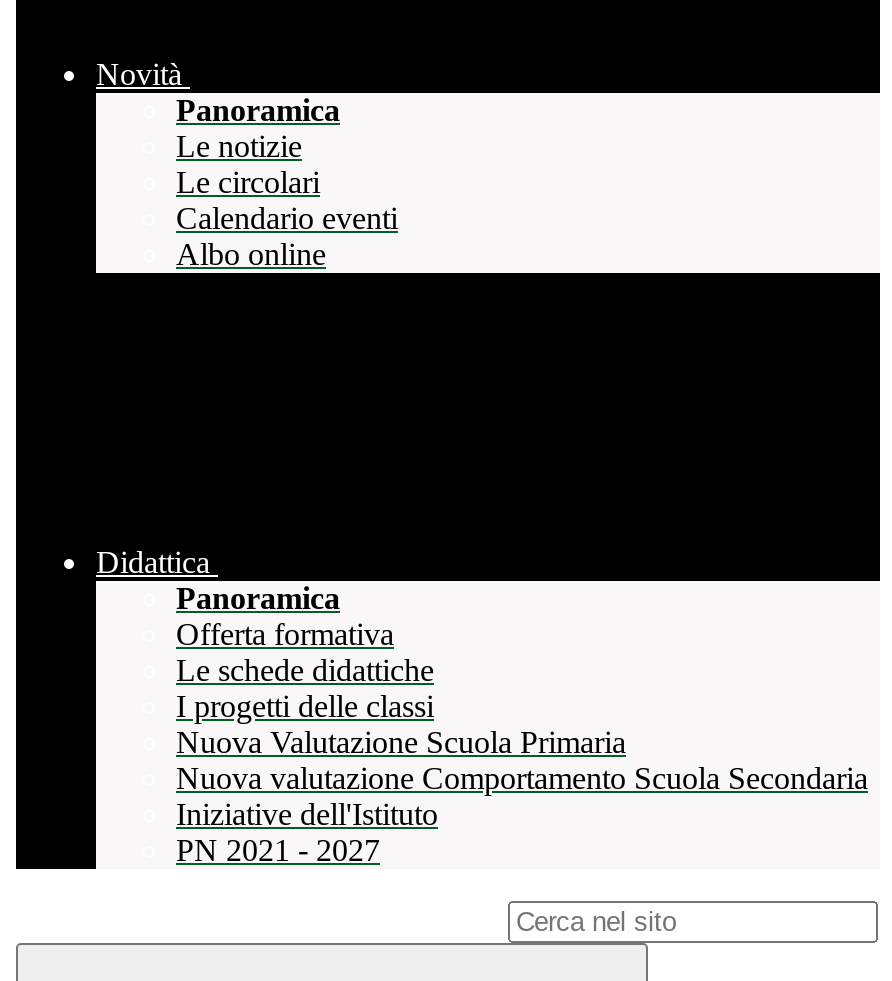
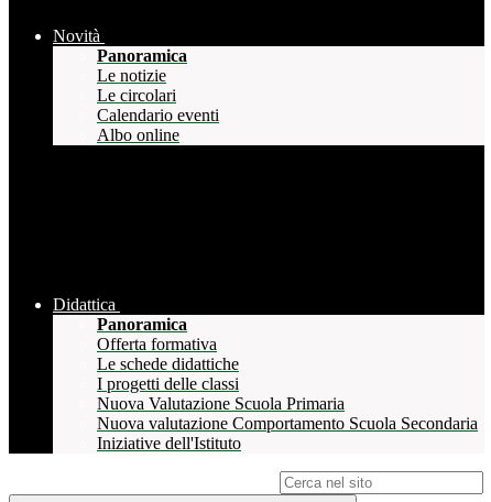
[176,834,380,868] PN 2021 - 2027 -> none

